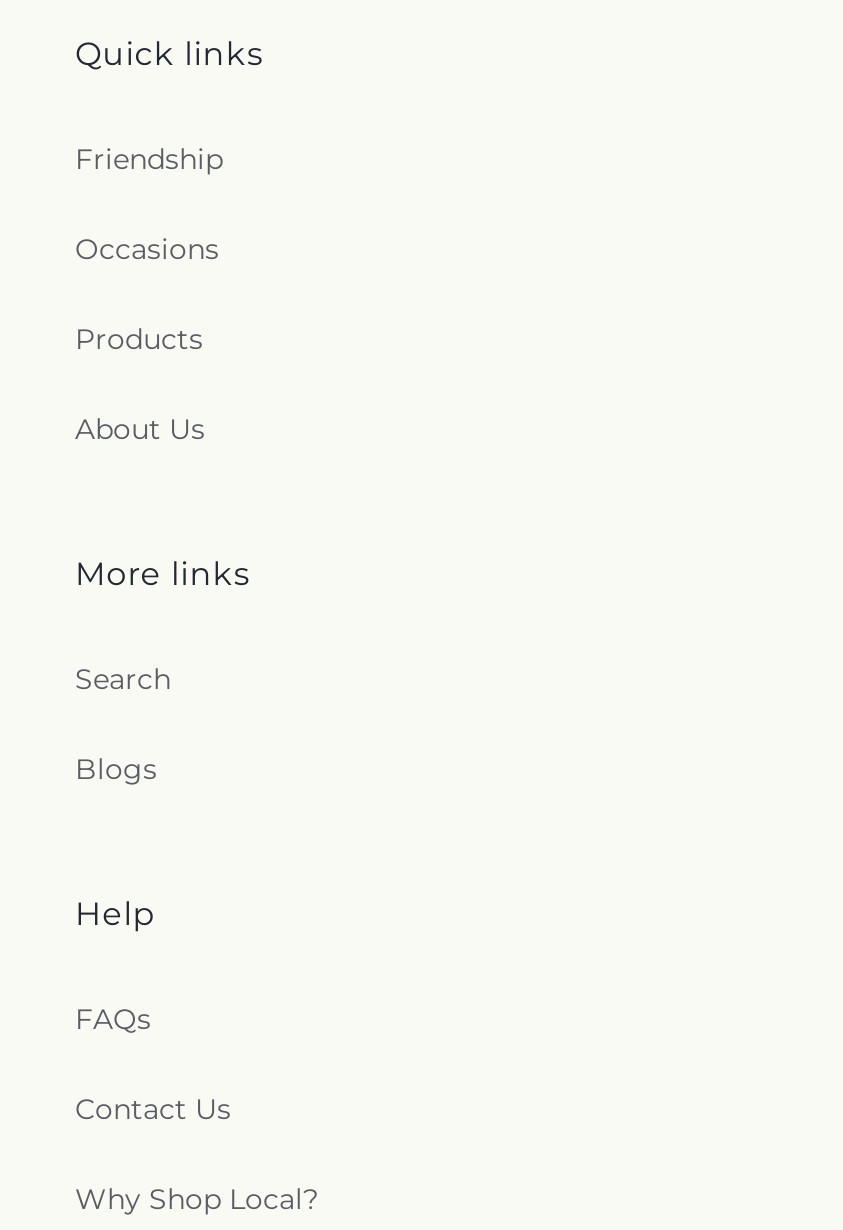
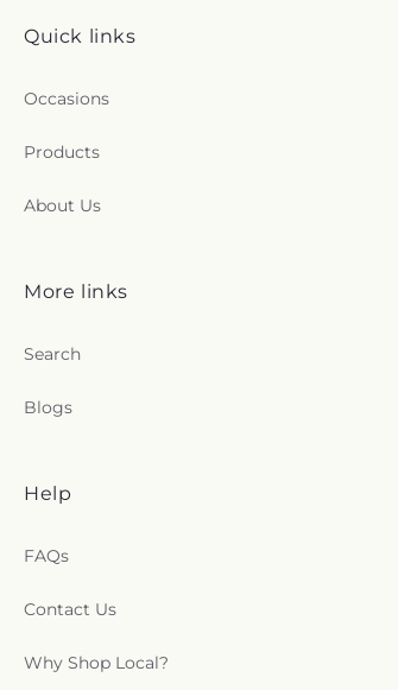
[75,141,223,177] Friendship -> none

